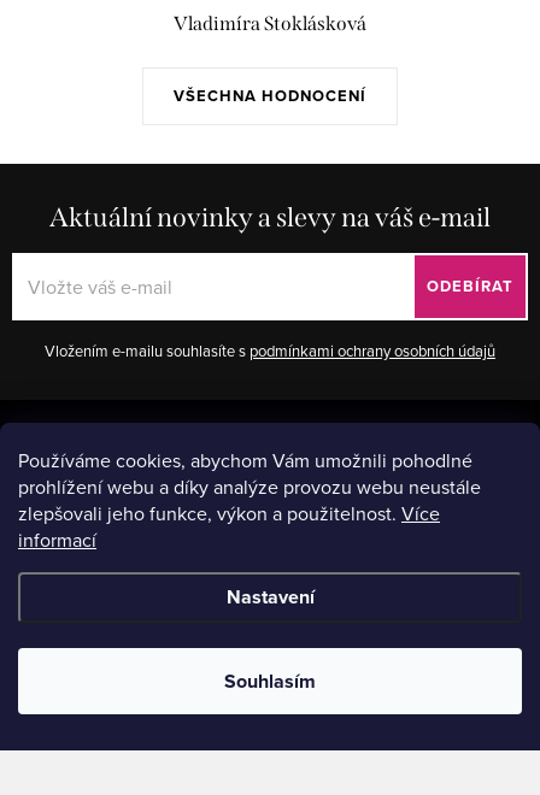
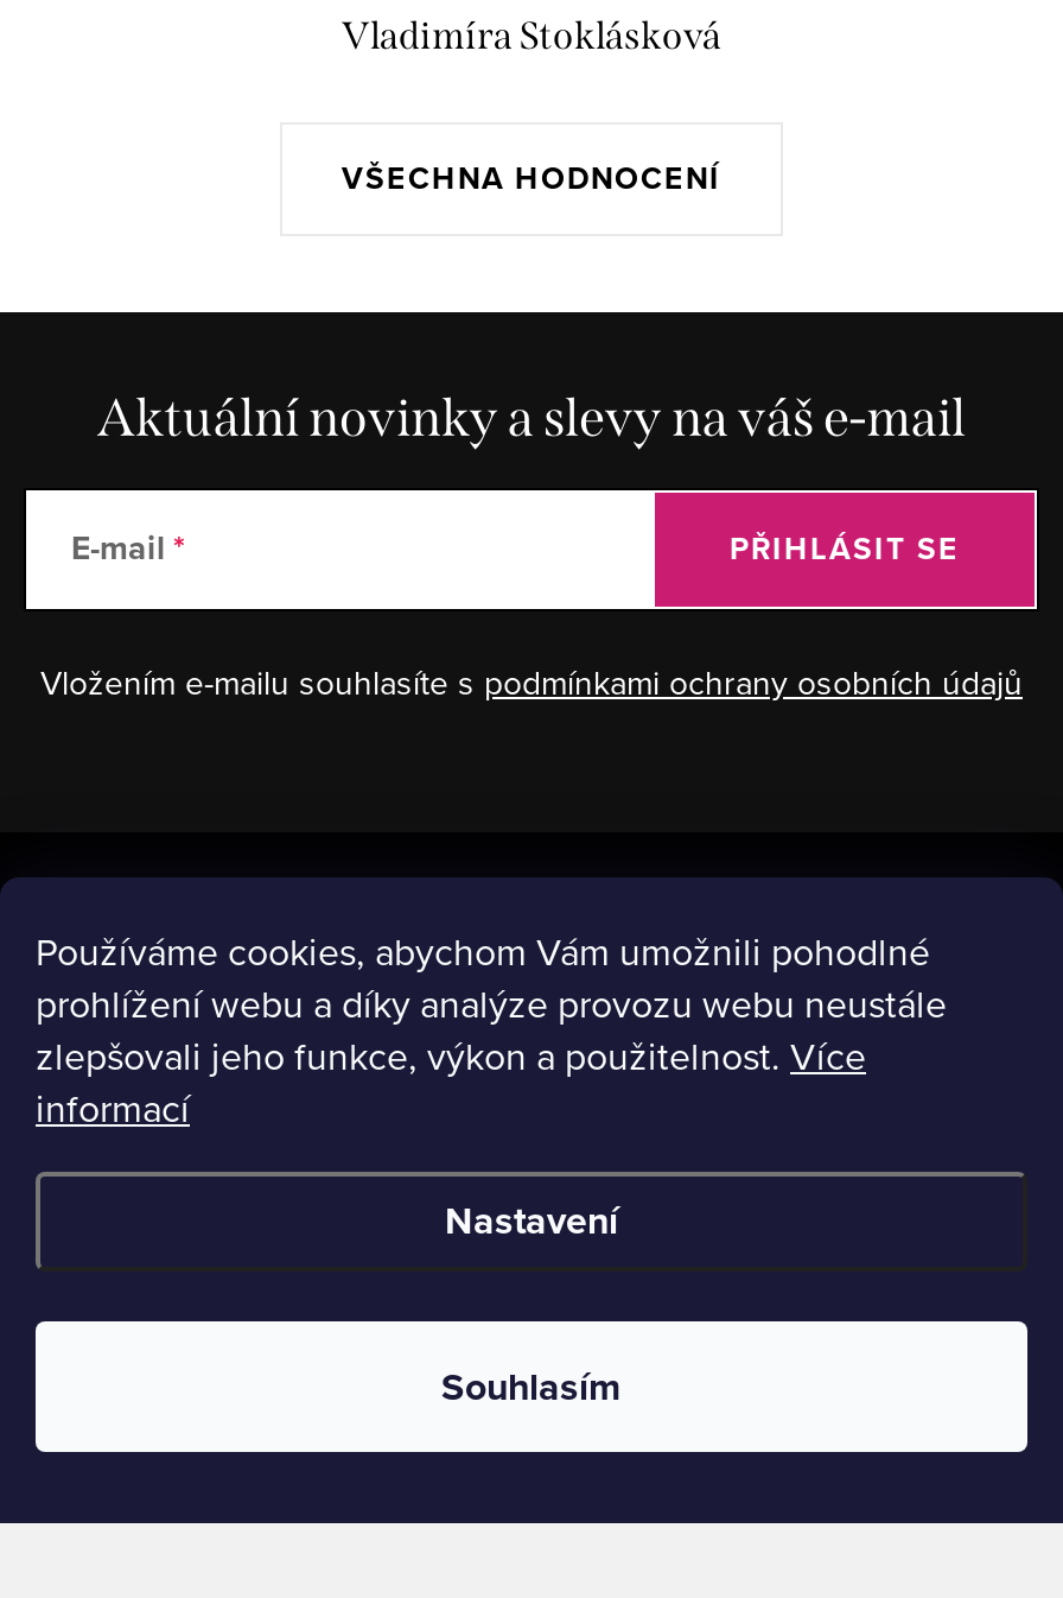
none -> [71,523,166,573] E-mail
[427,274,513,297] ODEBÍRAT -> [730,525,960,570] PŘIHLÁSIT SE

